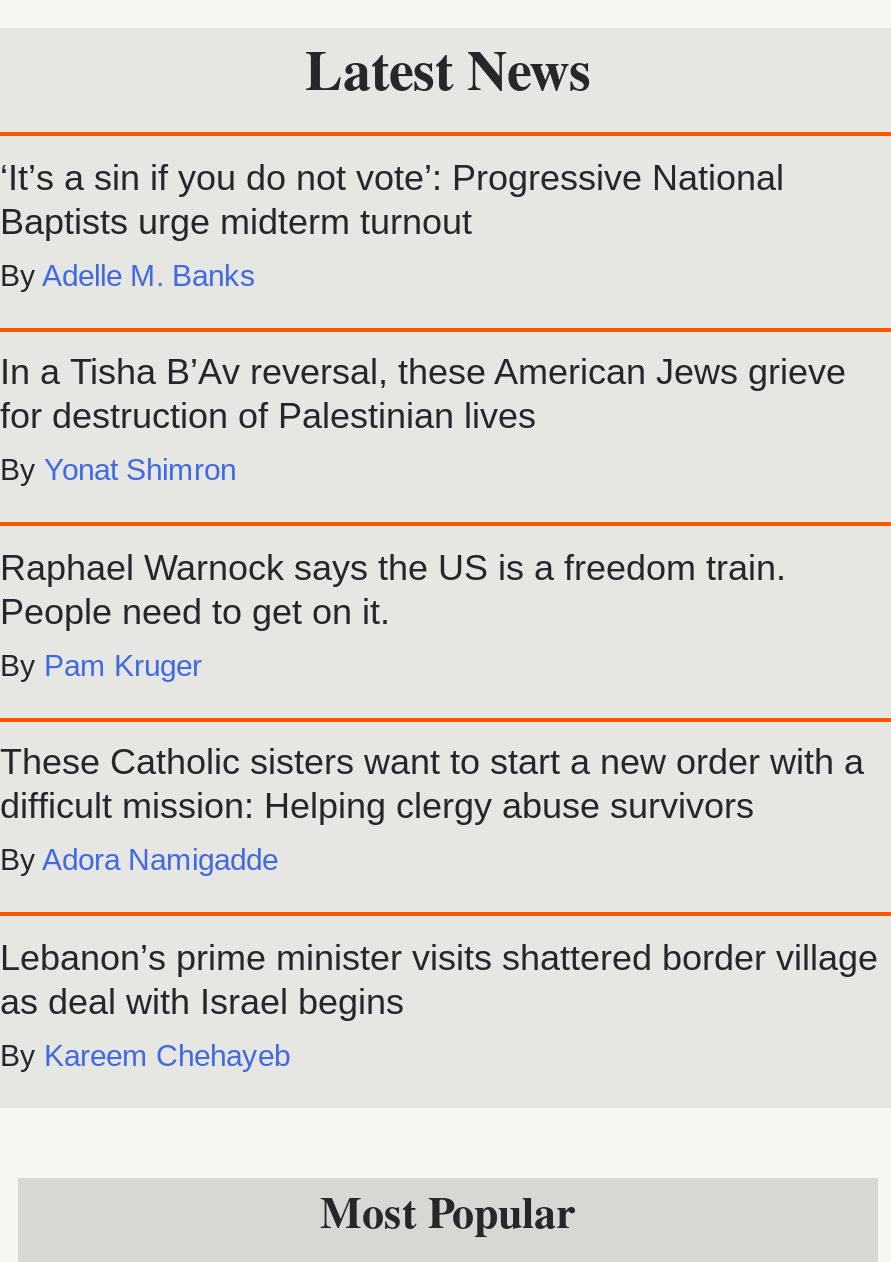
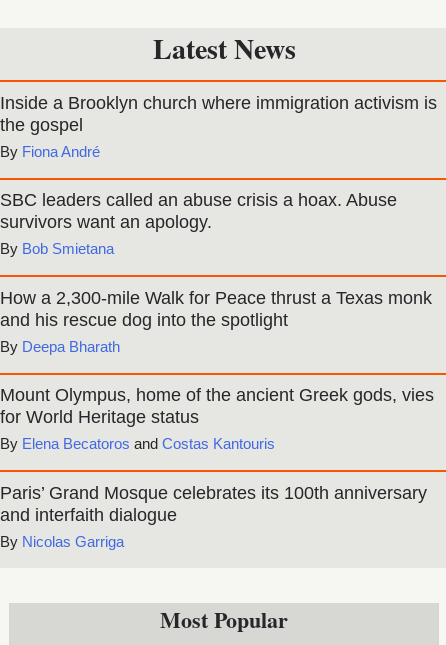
[0,157,784,291] ‘It’s a sin if you do not vote’: Progressive National | Baptists urge midterm turnout | Adelle M. Banks -> [0,93,437,160] Inside a Brooklyn church where immigration activism is | the gospel | Fiona André
[0,352,846,486] In a Tisha B’Av reversal, these American Jews grieve | for destruction of Palestinian lives | Yonat Shimron -> [0,190,397,257] SBC leaders called an abuse crisis a hoax. Abuse | survivors want an apology. | Bob Smietana
[0,547,786,681] Raphael Warnock says the US is a freedom train. | People need to get on it. | Pam Kruger -> [0,288,432,355] How a 2,300-mile Walk for Peace thrust a Texas monk | and his rescue dog into the spotlight | Deepa Bharath
[0,742,864,876] These Catholic sisters want to start a new order with a | difficult mission: Helping clergy abuse survivors | Adora Namigadde -> [0,385,434,452] Mount Olympus, home of the ancient Greek gods, vies | for World Heritage status | Elena Becatoros and Costas Kantouris
[0,937,878,1071] Lebanon’s prime minister visits shattered border village | as deal with Israel begins | Kareem Chehayeb -> [0,483,427,550] Paris’ Grand Mosque celebrates its 100th anniversary | and interfaith dialogue | Nicolas Garriga

